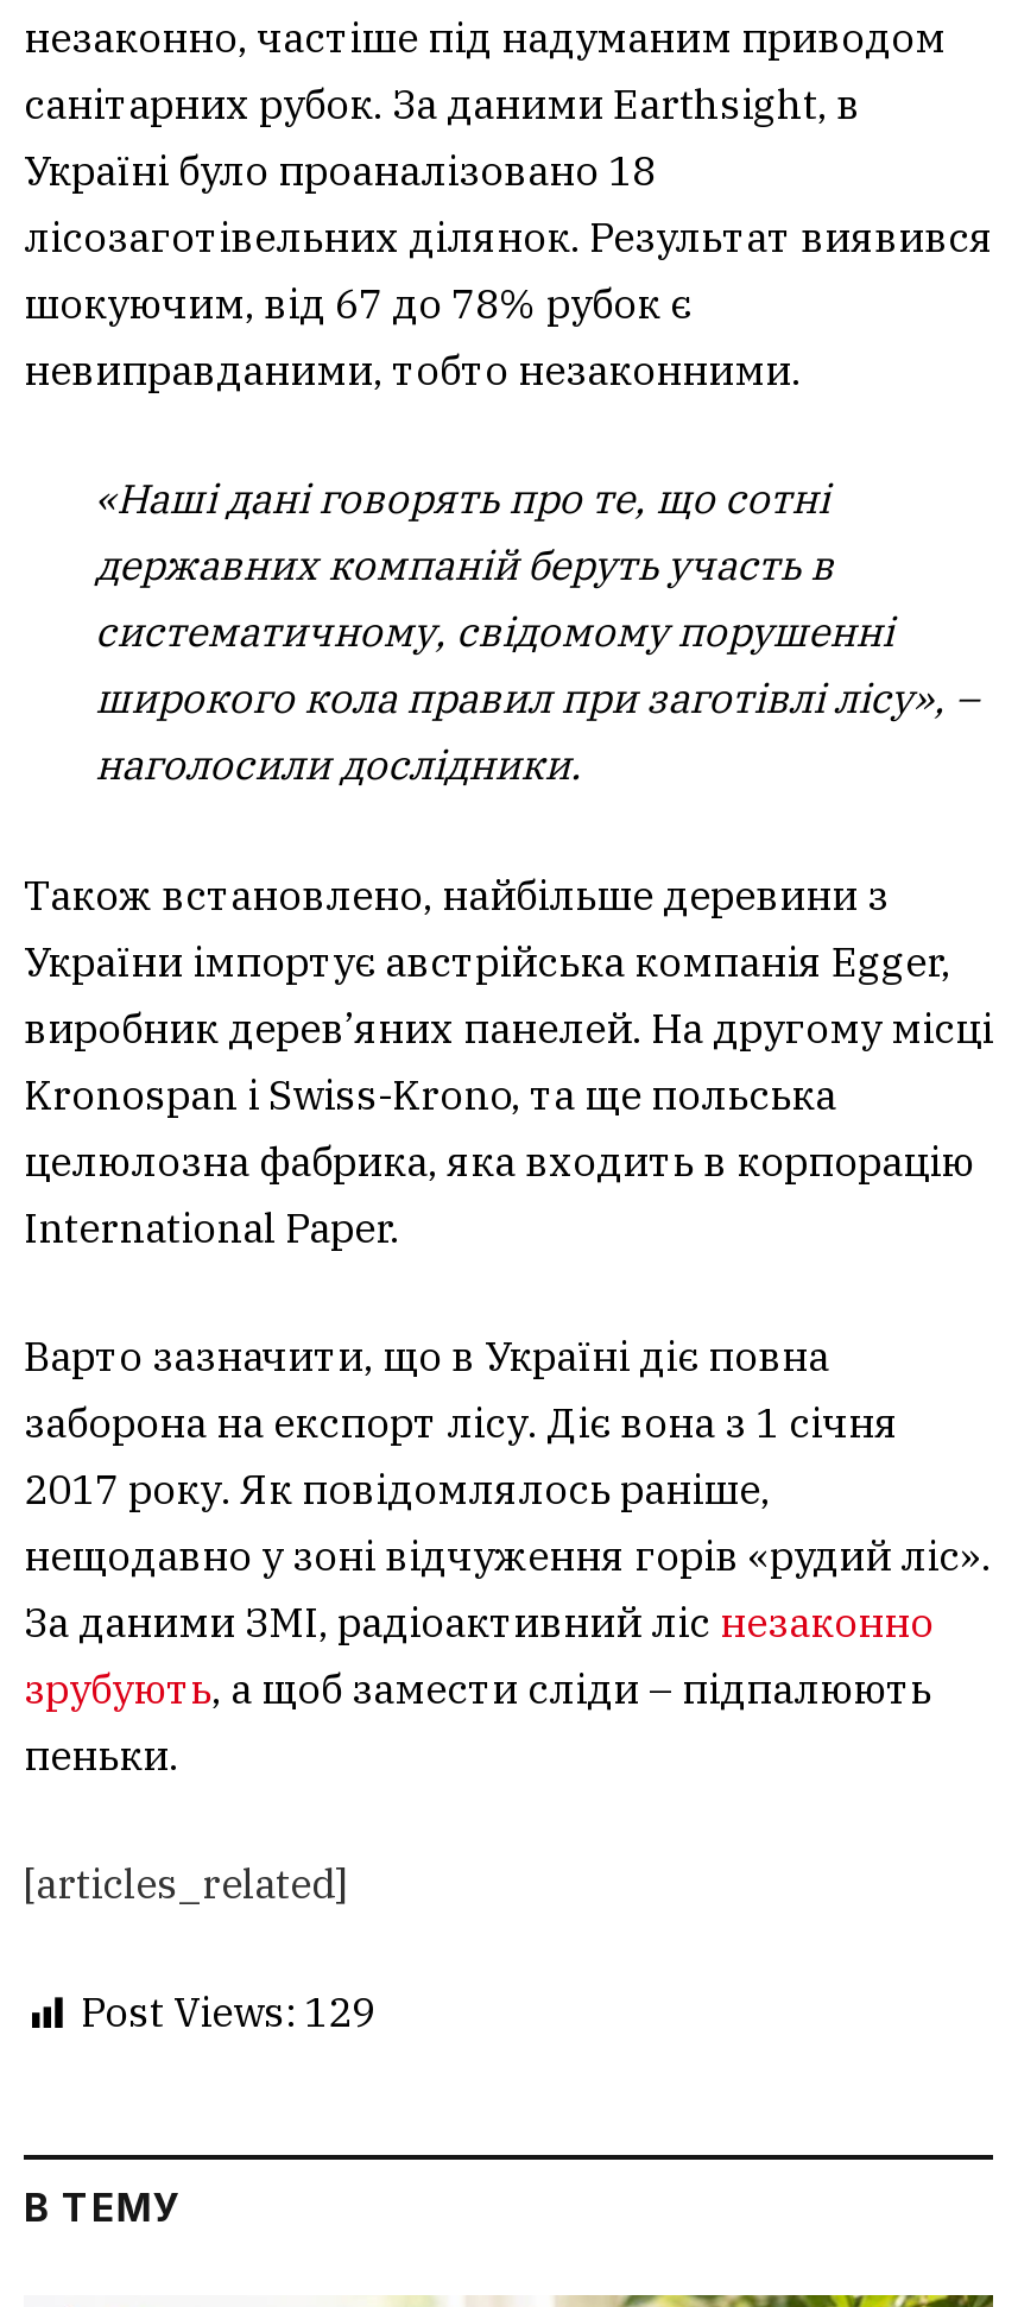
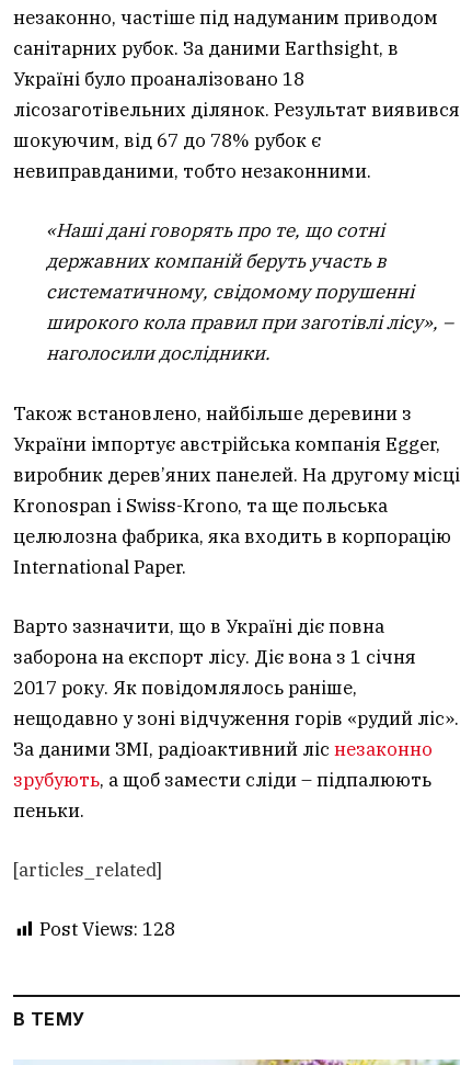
[81,1986,375,2039] Post Views: 129 -> [39,917,175,941] Post Views: 128

